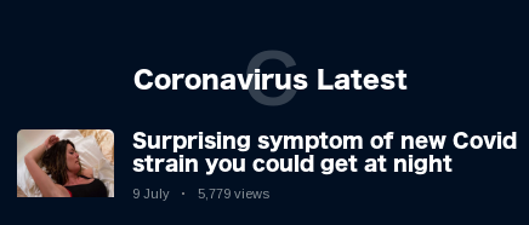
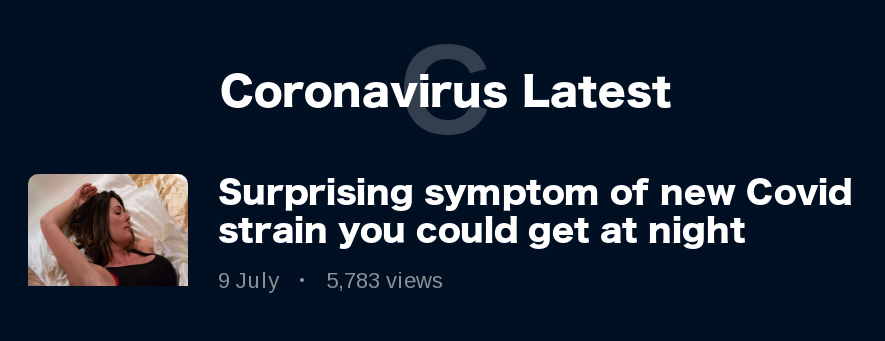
[132,186,269,201] 9 July 5,779 views -> [218,268,444,292] 9 July 5,783 views

